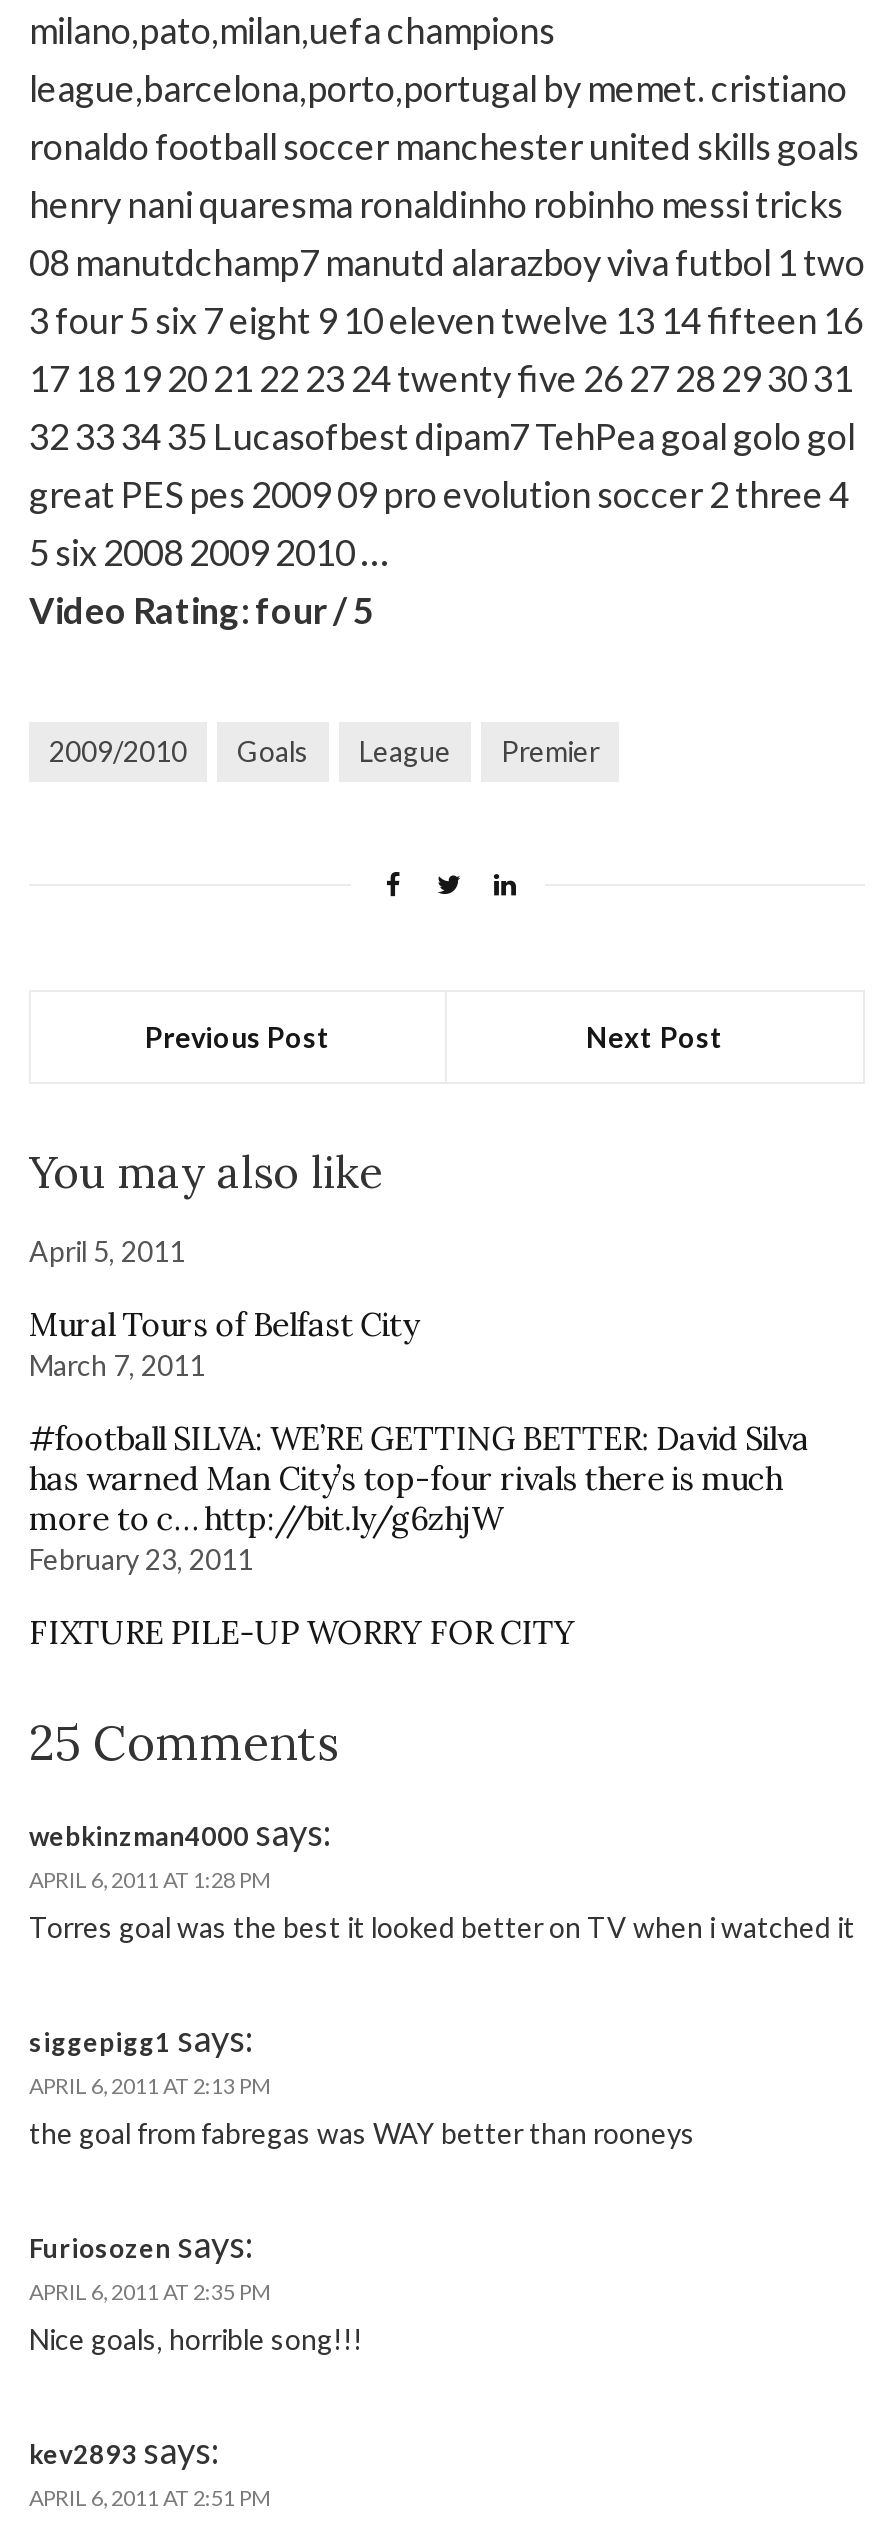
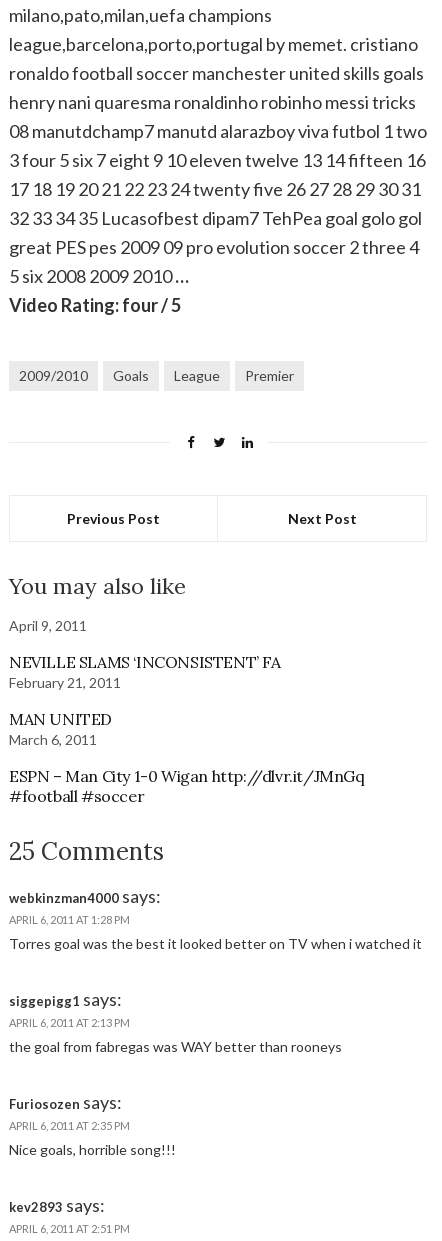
[29,1234,185,1268] April 5, 2011 -> [9,617,87,634] April 9, 2011
[29,1304,417,1382] Mural Tours of Belfast City | March 7, 2011 -> [9,652,281,691] NEVILLE SLAMS ‘INCONSISTENT’ FA | February 21, 2011
[29,1418,809,1576] #football SILVA: WE’RE GETTING BETTER: David Silva | has warned Man City’s top-four rivals there is much | more to c… http://bit.ly/g6zhjW | February 23, 2011 -> [9,709,112,748] MAN UNITED | March 6, 2011
[29,1612,575,1652] FIXTURE PILE-UP WORRY FOR CITY -> [9,766,365,806] ESPN – Man City 1-0 Wigan http://dlvr.it/JMnGq | #football #soccer

